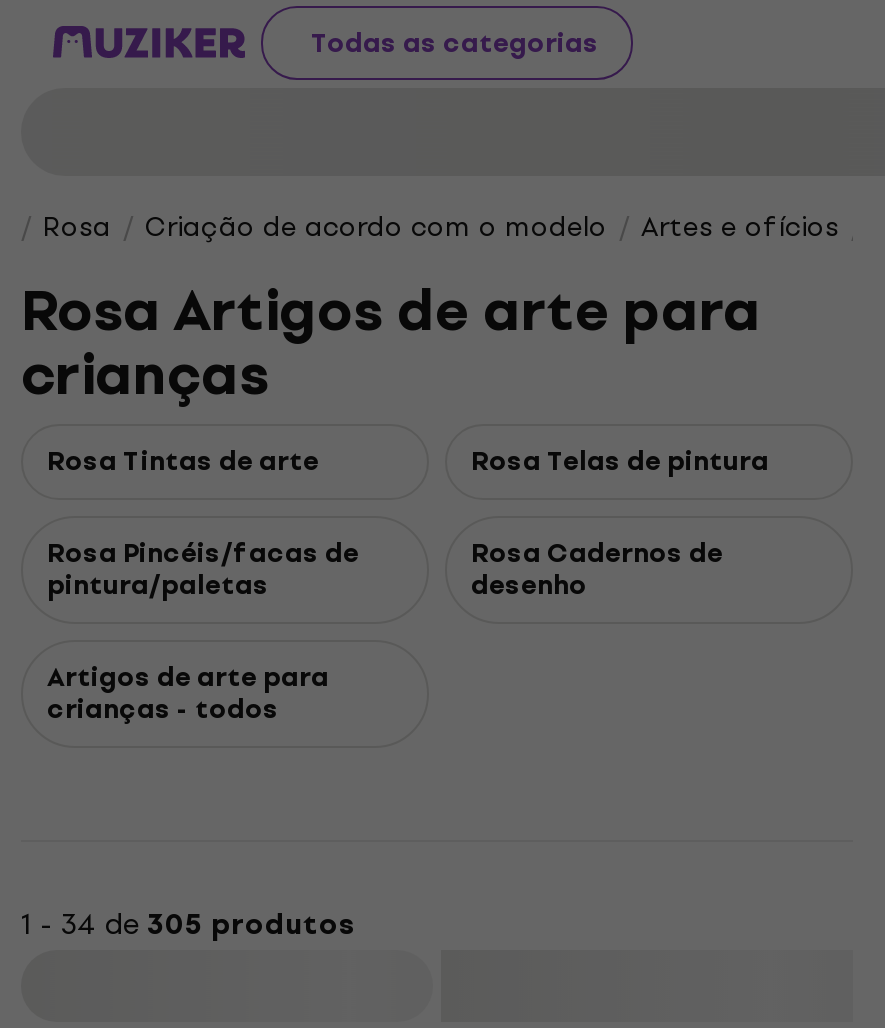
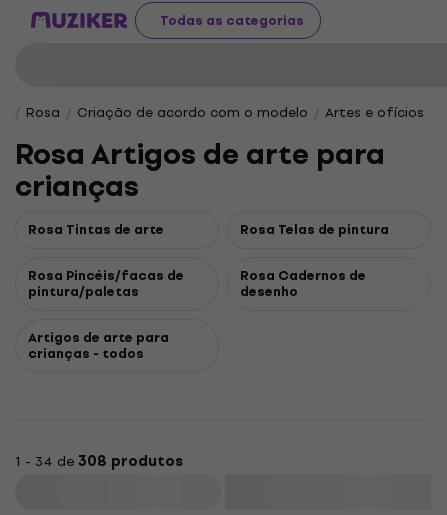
[21,902,355,948] 1 - 34 de 305 produtos -> [15,450,183,473] 1 - 34 de 308 produtos

